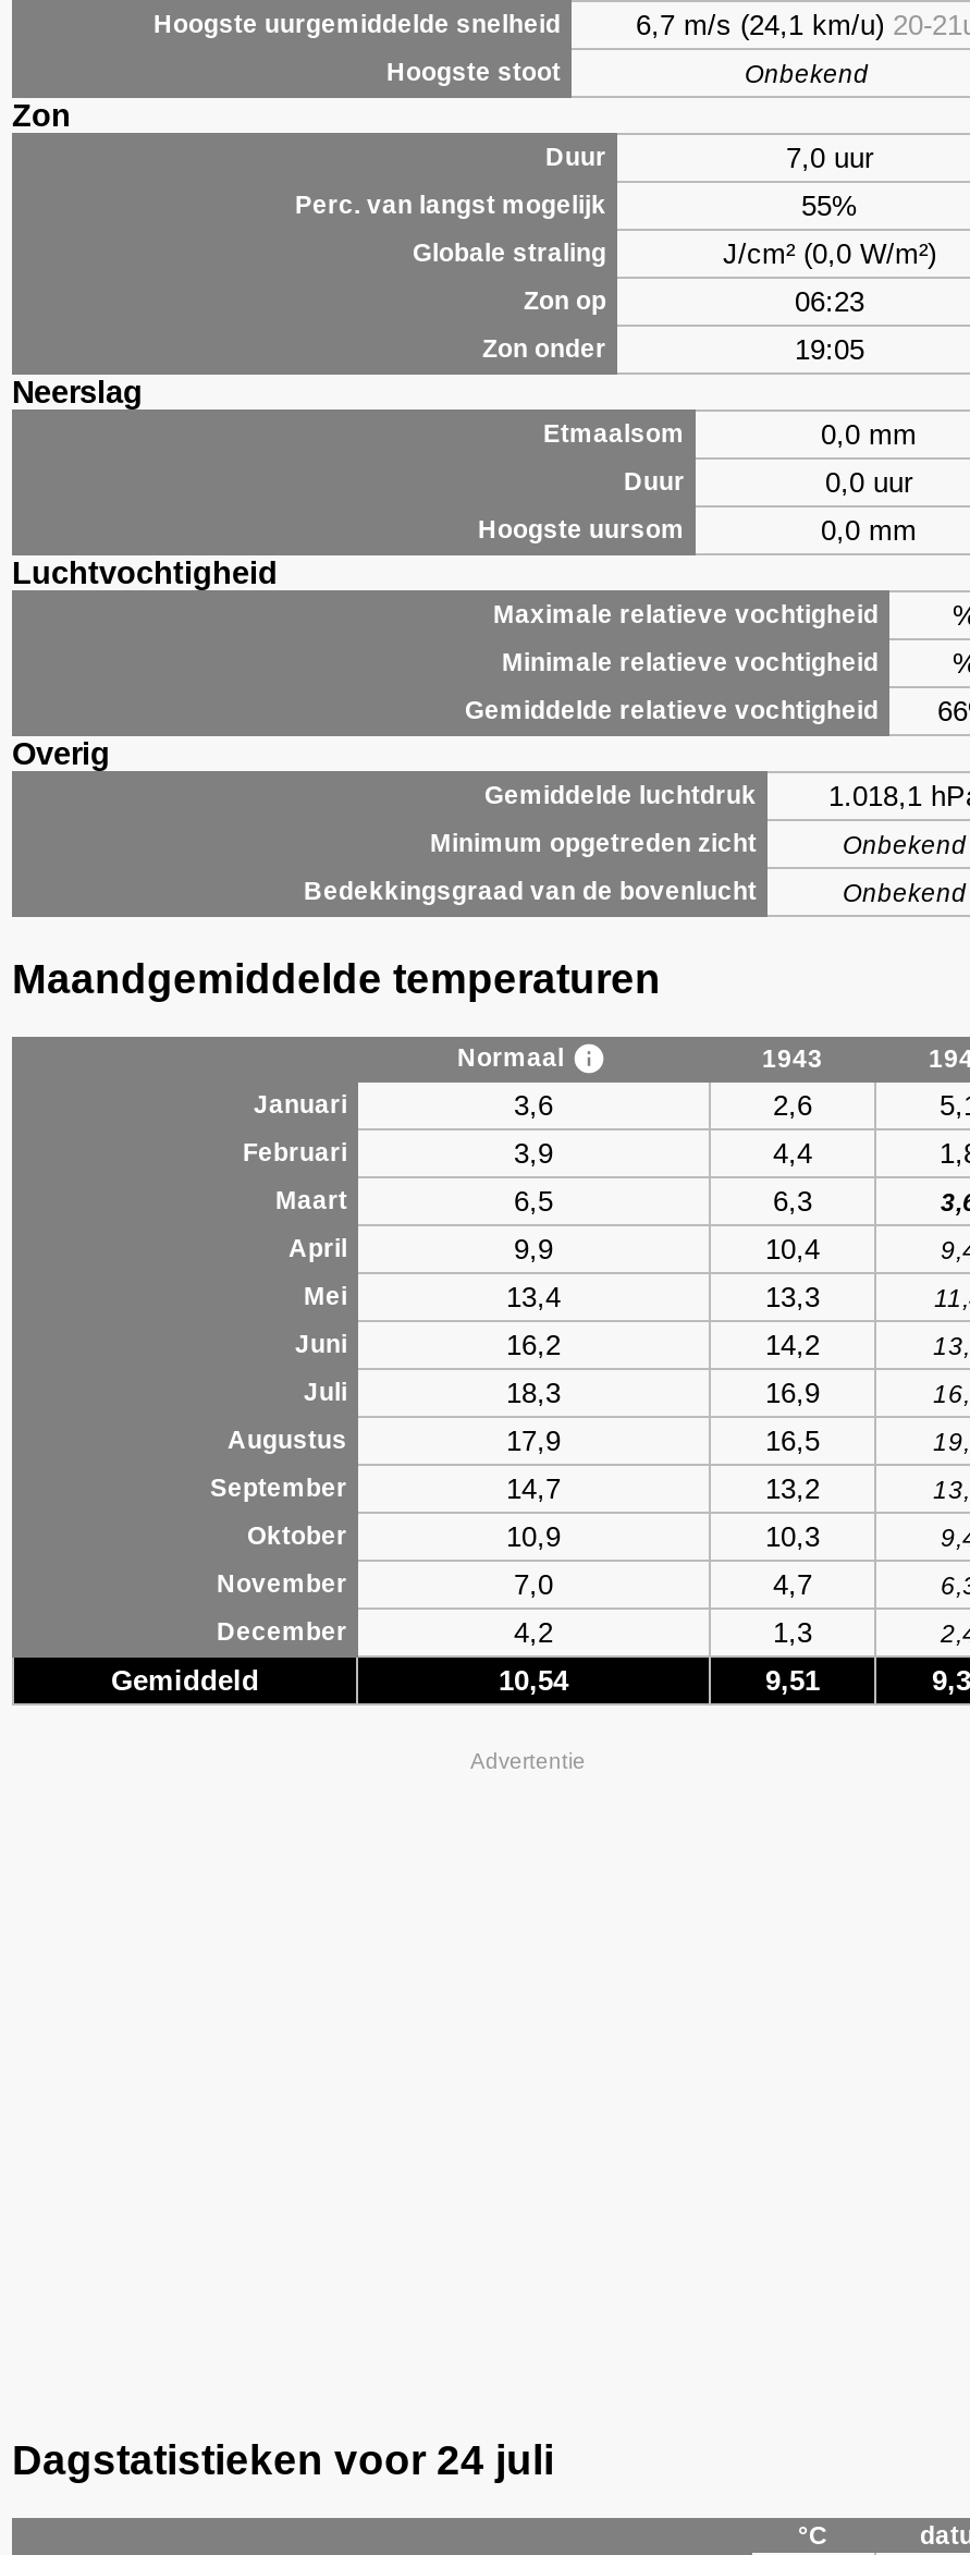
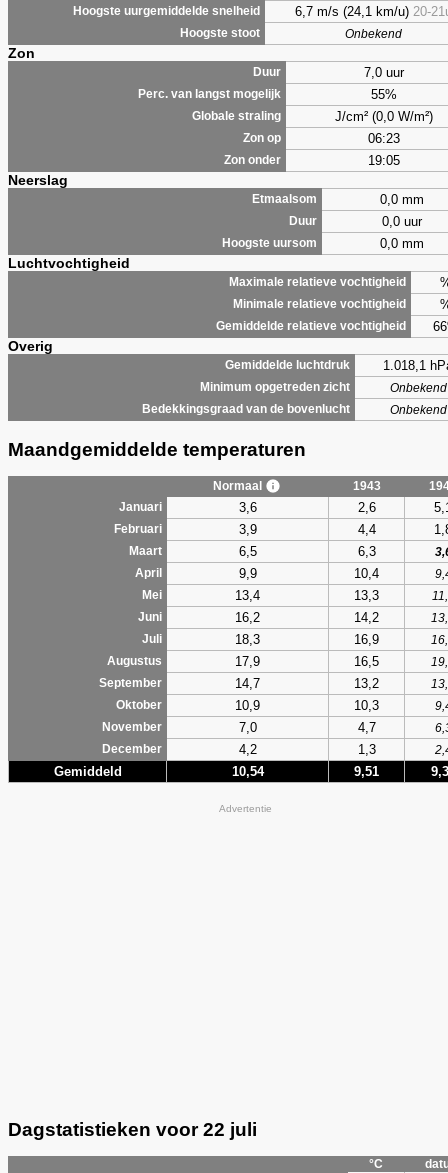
[12,2437,554,2482] Dagstatistieken voor 24 juli -> [8,1119,257,1140] Dagstatistieken voor 22 juli

